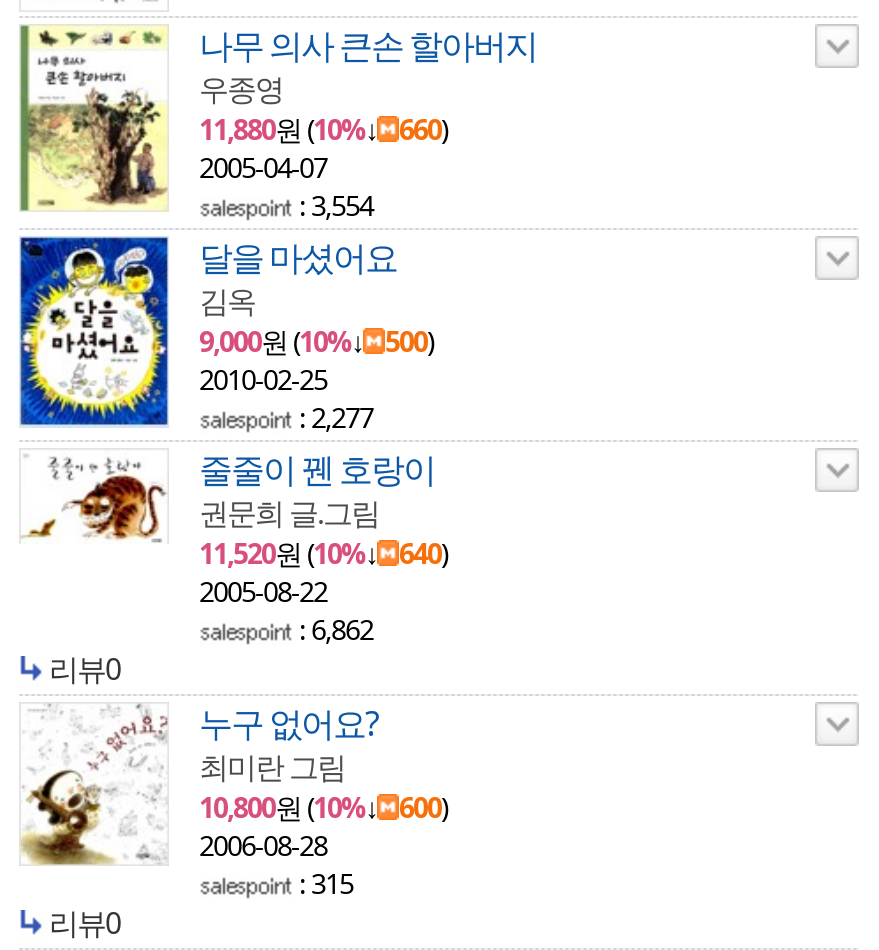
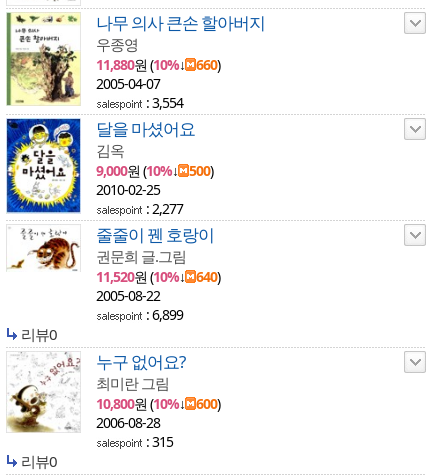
[293,610,373,648] : 6,862 -> [143,305,183,324] : 6,899

